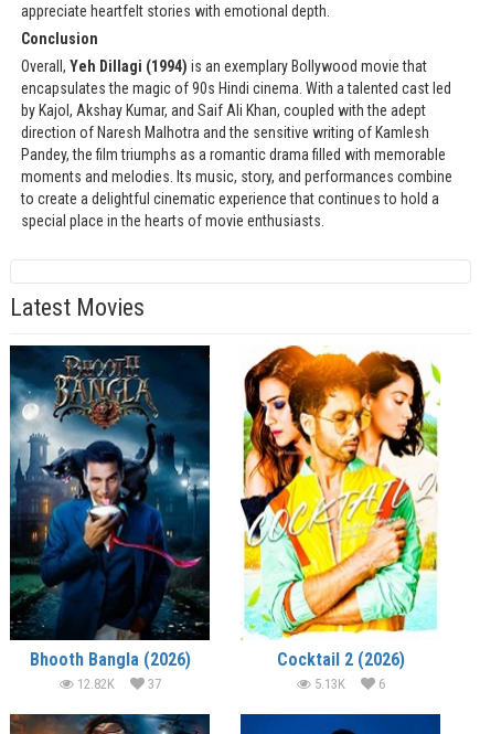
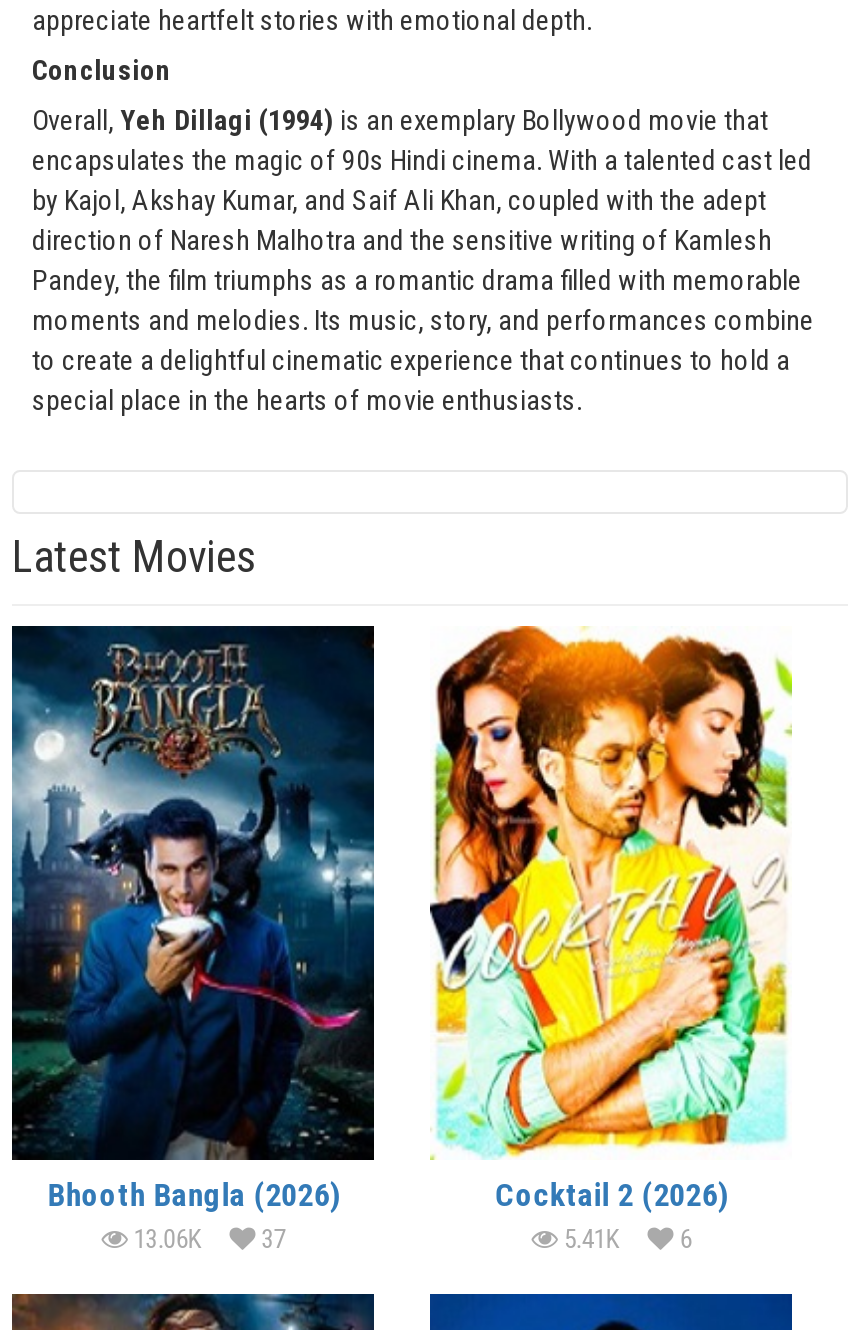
[74,676,161,692] 12.82K 37 -> [127,1224,285,1254] 13.06K 37
[311,676,385,692] 5.13K 6 -> [557,1224,691,1254] 5.41K 6

